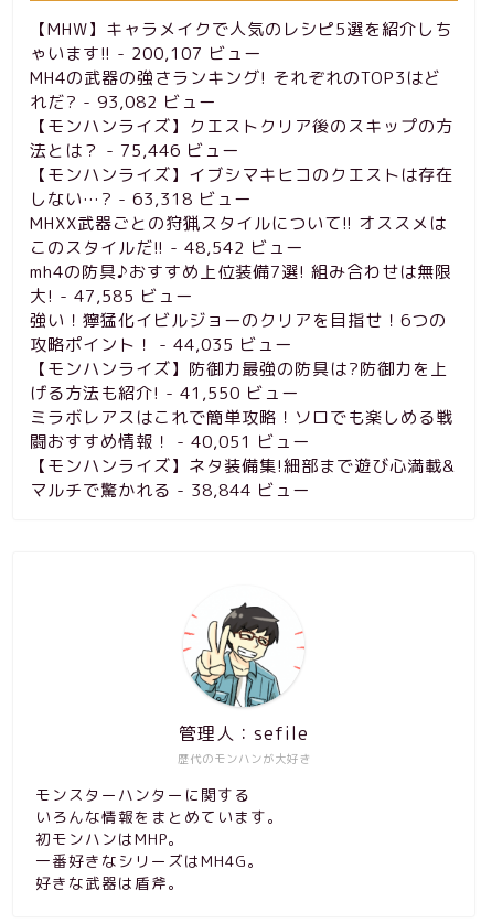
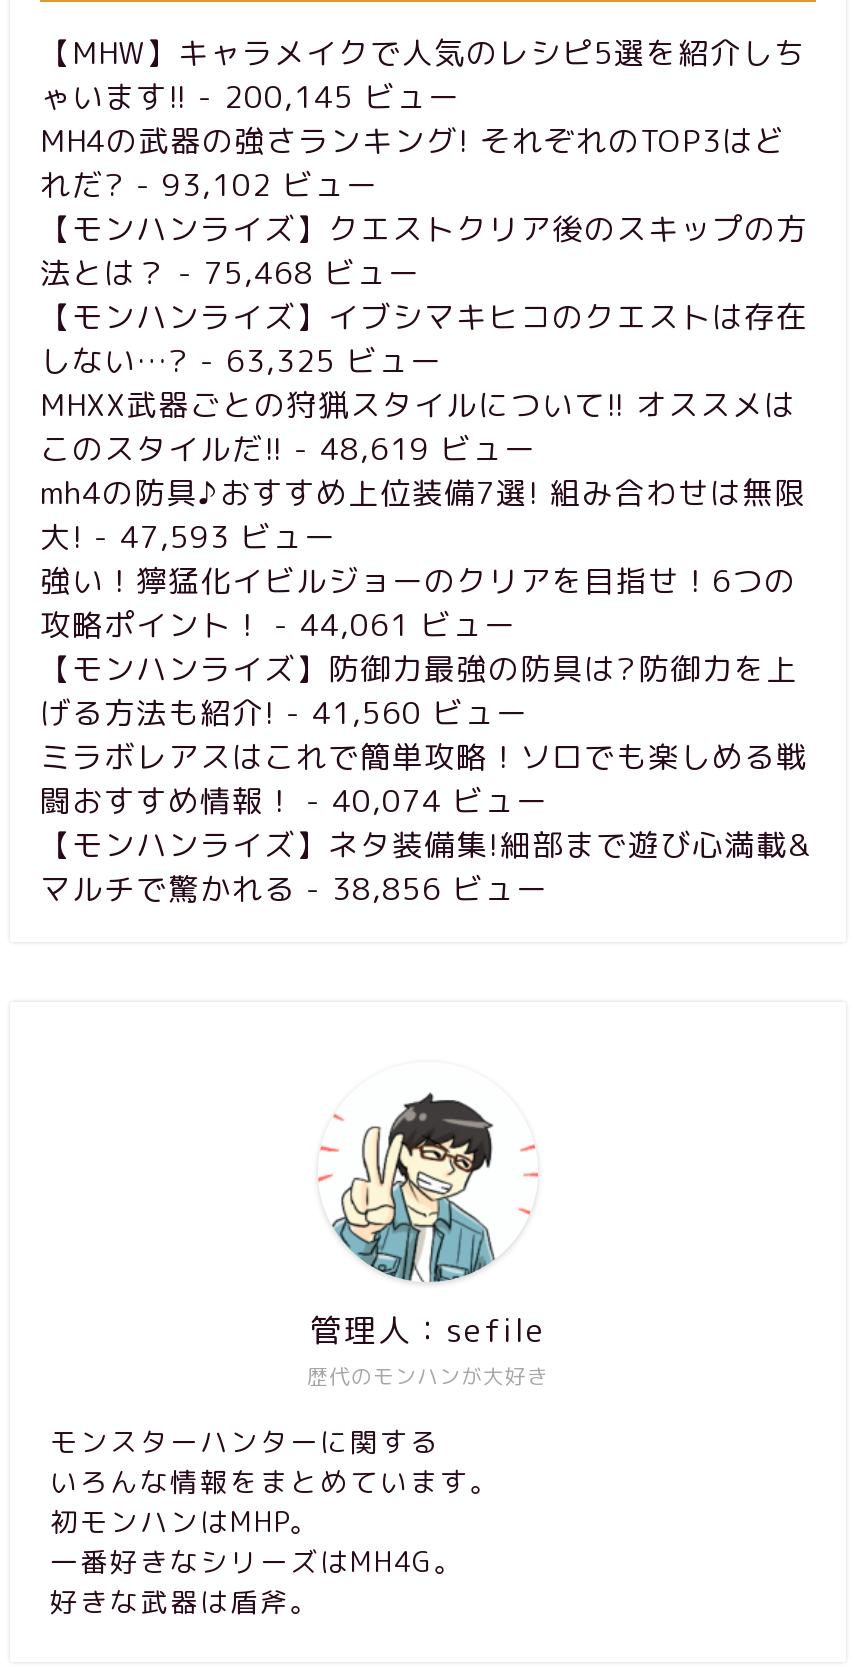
[30,42,261,65] ゃいます!! - 200,107 ビュー -> [40,76,460,118] ゃいます!! - 200,145 ビュー
[30,91,216,114] れだ? - 93,082 ビュー -> [40,164,378,206] れだ? - 93,102 ビュー
[30,139,239,162] 法とは？- 75,446 ビュー -> [40,252,420,294] 法とは？- 75,468 ビュー
[30,188,252,211] しない…? - 63,318 ビュー -> [40,340,442,382] しない…? - 63,325 ビュー
[30,236,303,259] このスタイルだ!! - 48,542 ビュー -> [40,428,536,470] このスタイルだ!! - 48,619 ビュー
[30,285,193,308] 大! - 47,585 ビュー -> [40,516,336,558] 大! - 47,593 ビュー
[30,333,292,356] 攻略ポイント！- 44,035 ビュー -> [40,604,516,646] 攻略ポイント！- 44,061 ビュー
[30,382,299,405] げる方法も紹介! - 41,550 ビュー -> [40,692,528,734] げる方法も紹介! - 41,560 ビュー
[30,430,310,453] 闘おすすめ情報！- 40,051 ビュー -> [40,780,548,822] 闘おすすめ情報！- 40,074 ビュー
[30,479,310,502] マルチで驚かれる- 38,844 ビュー -> [40,868,548,910] マルチで驚かれる- 38,856 ビュー

